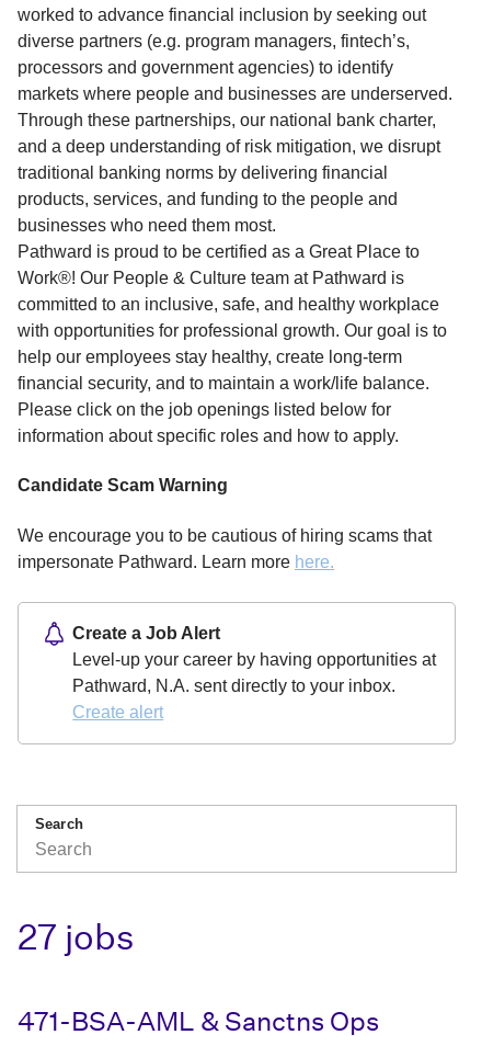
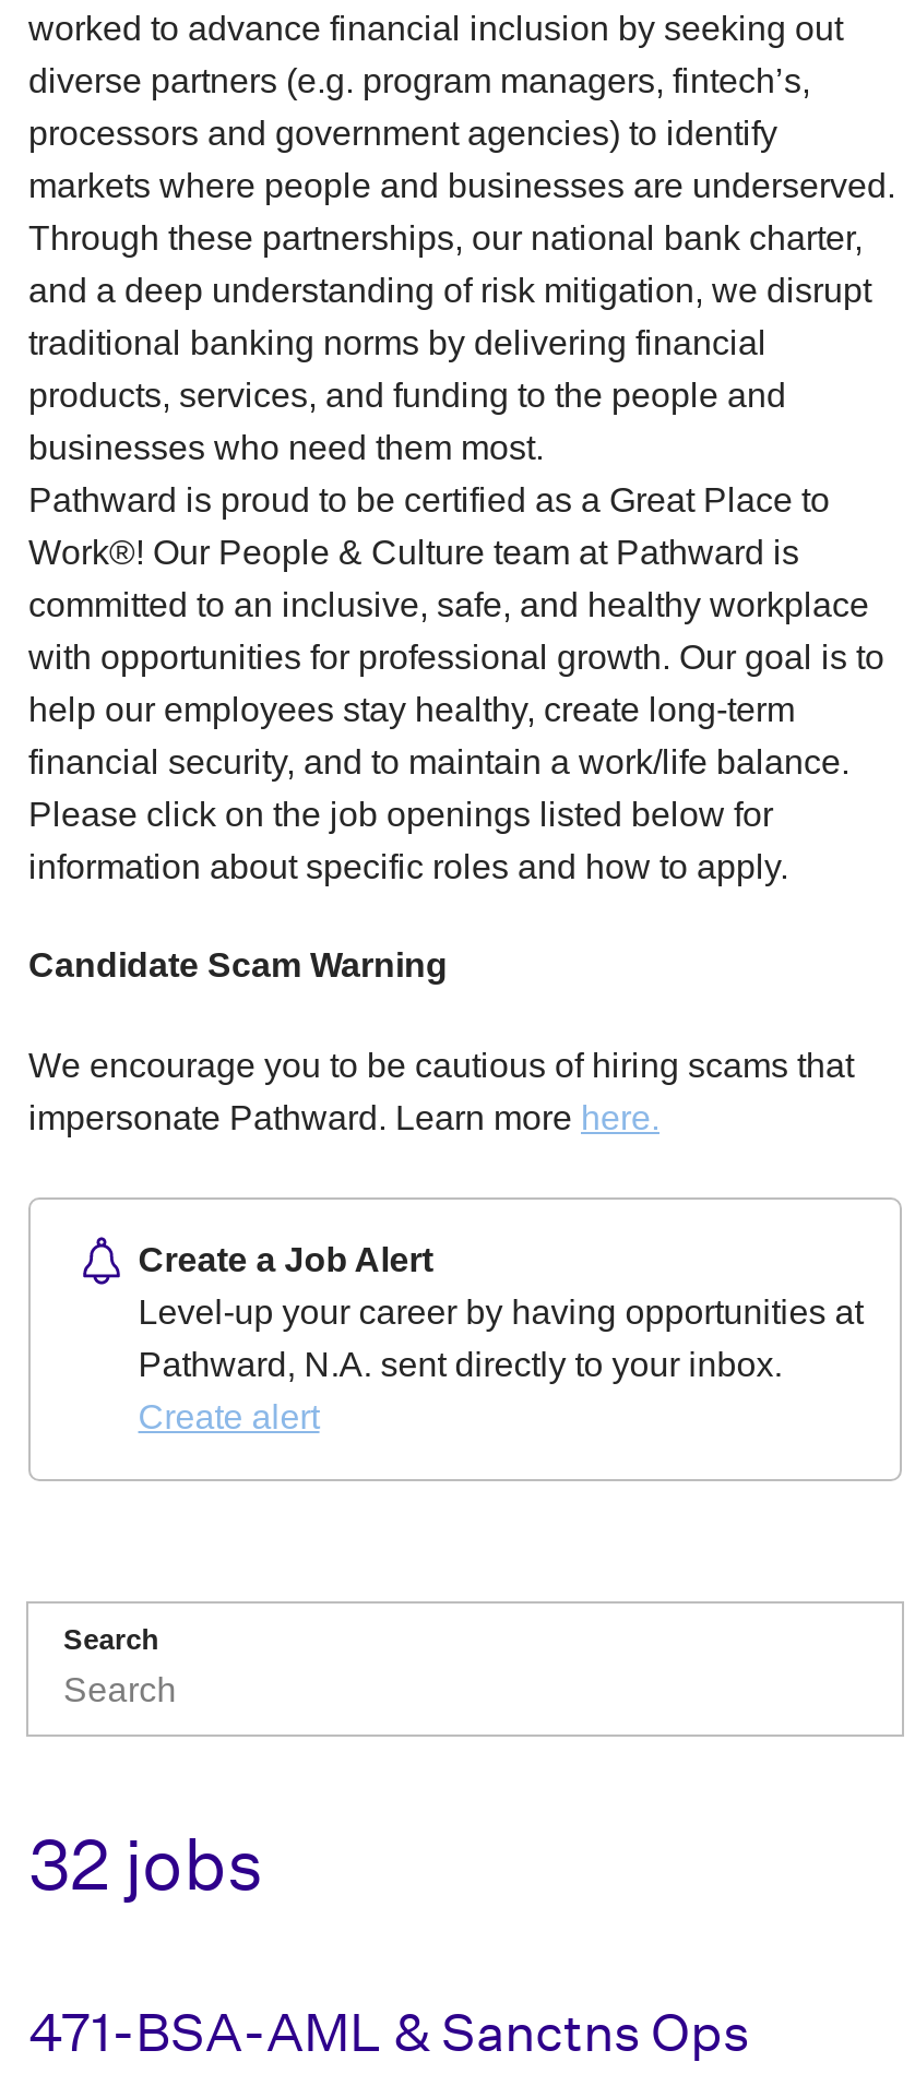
[18,915,135,958] 27 jobs -> [28,1821,264,1906] 32 jobs

